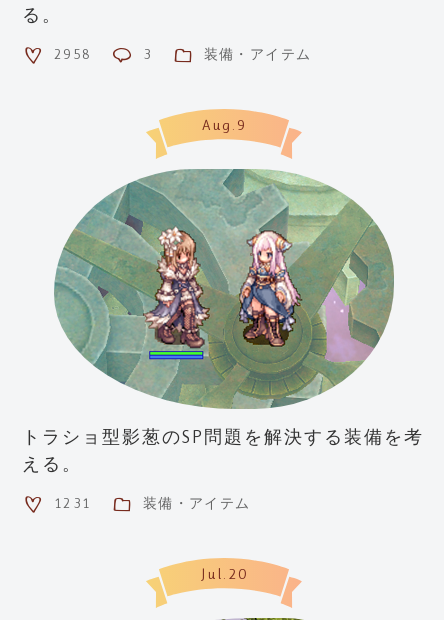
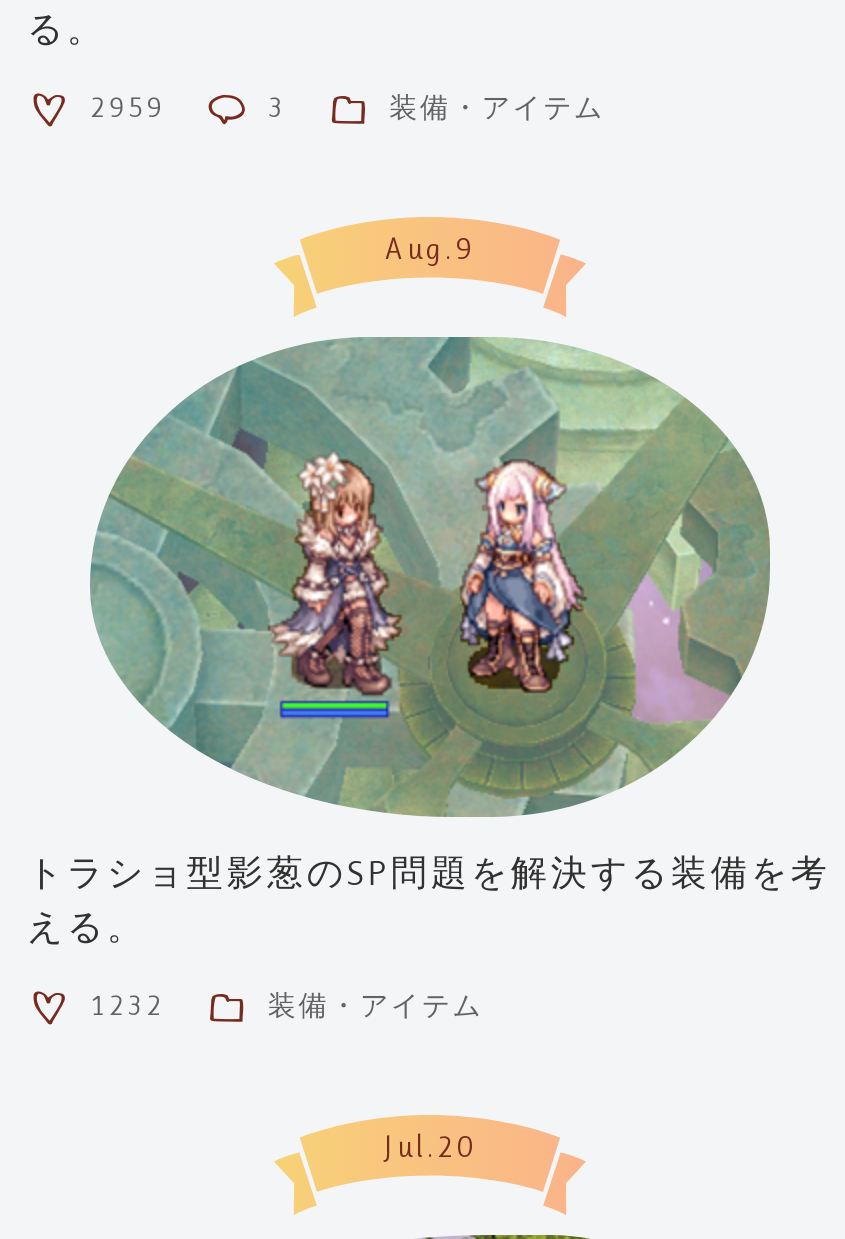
[54,46,91,62] 2958 -> [90,91,165,123] 2959
[54,495,91,511] 1231 -> [90,989,165,1021] 1232

